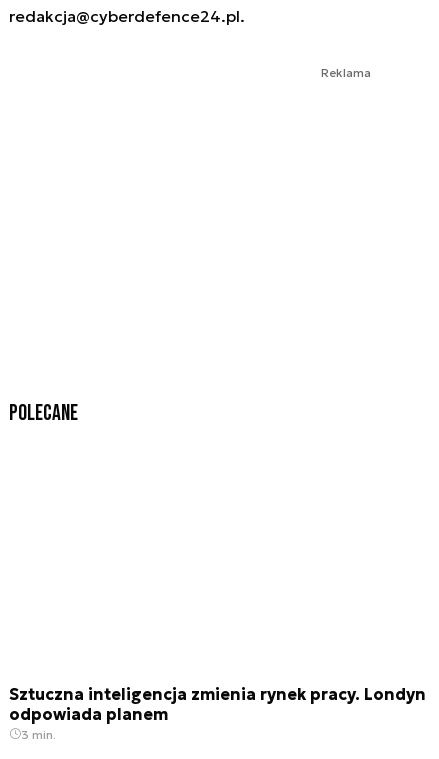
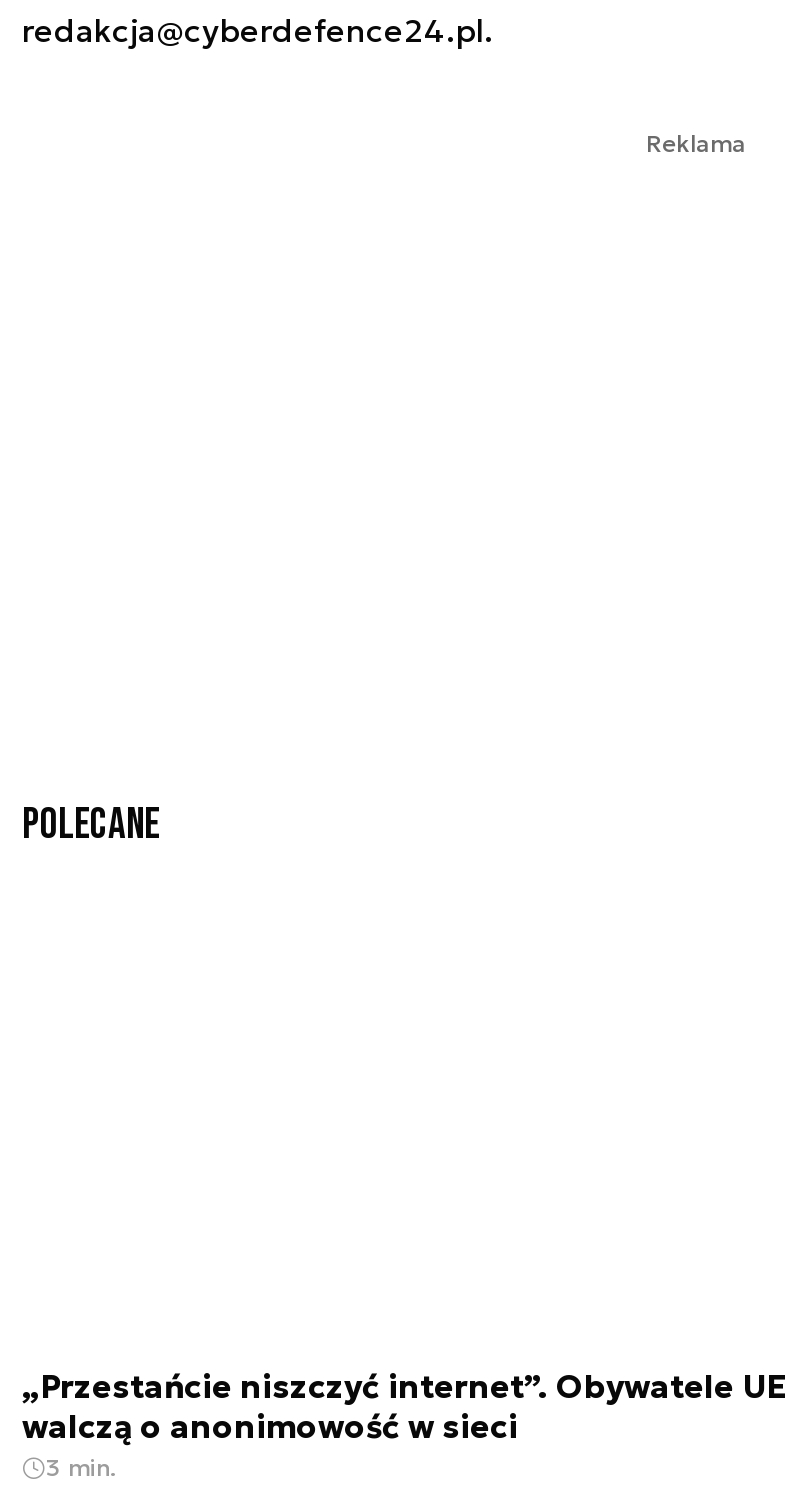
[9,684,426,724] Sztuczna inteligencja zmienia rynek pracy. Londyn | odpowiada planem -> [22,1366,786,1446] „Przestańcie niszczyć internet”. Obywatele UE | walczą o anonimowość w sieci

